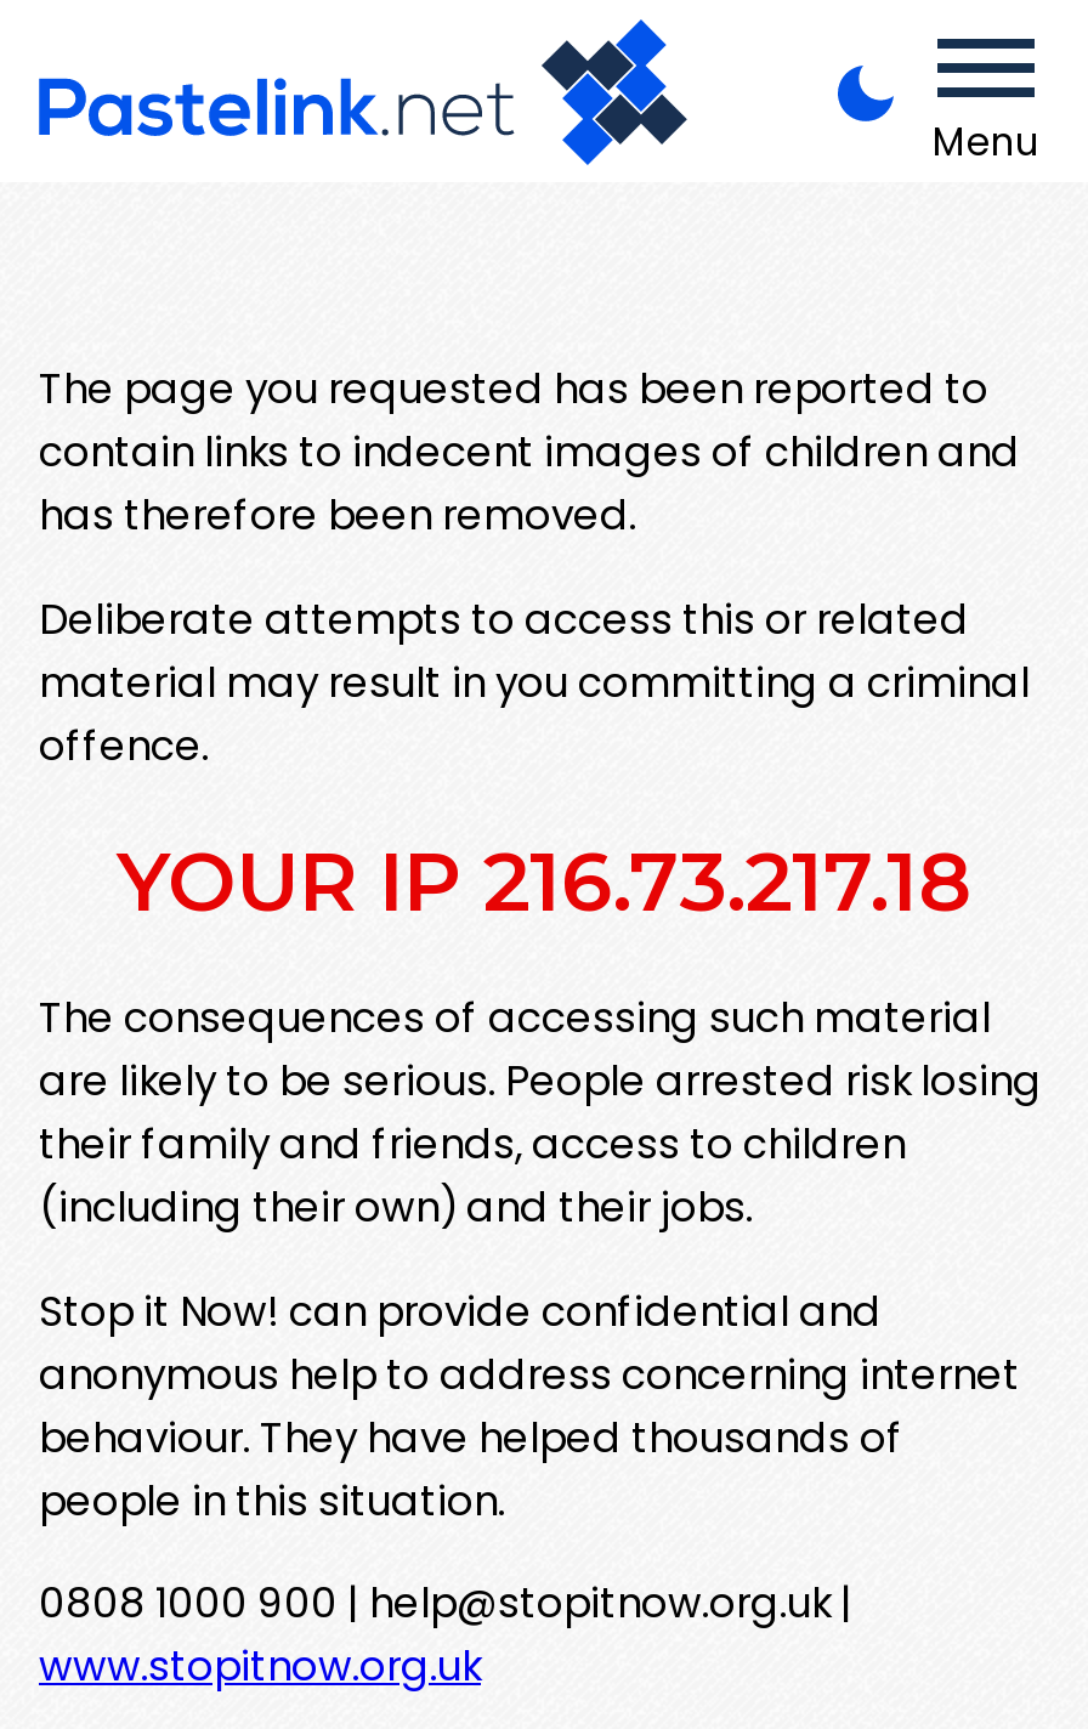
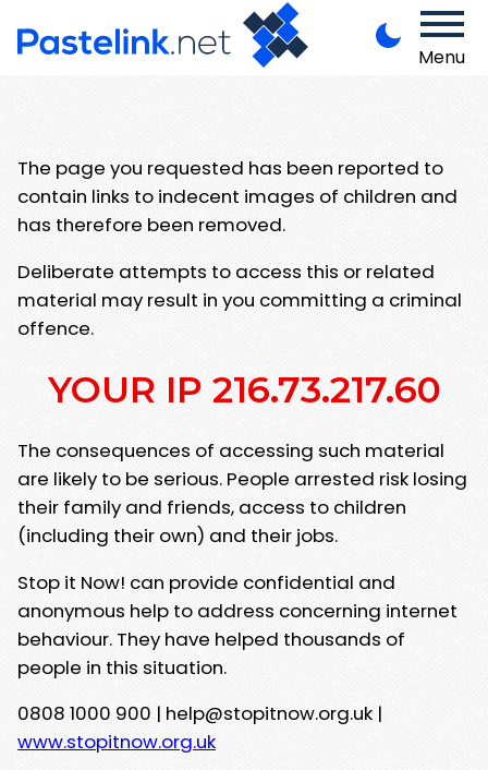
[117,831,971,931] YOUR IP 216.73.217.18 -> [47,367,441,412] YOUR IP 216.73.217.60

